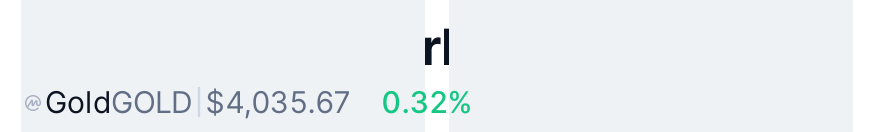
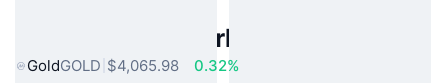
[45,83,471,121] GoldGOLD $4,035.67 0.32% -> [27,56,239,75] GoldGOLD $4,065.98 0.32%

